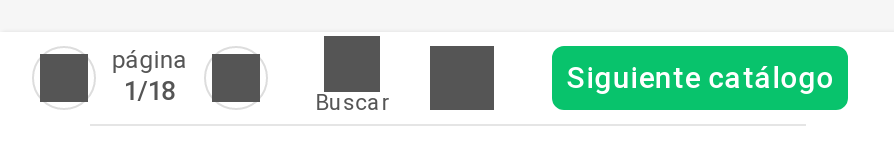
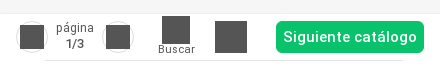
[124,75,176,105] 1/18 -> [65,35,84,50] 1/3

